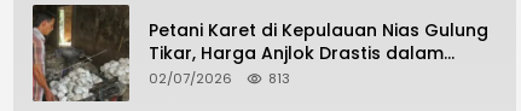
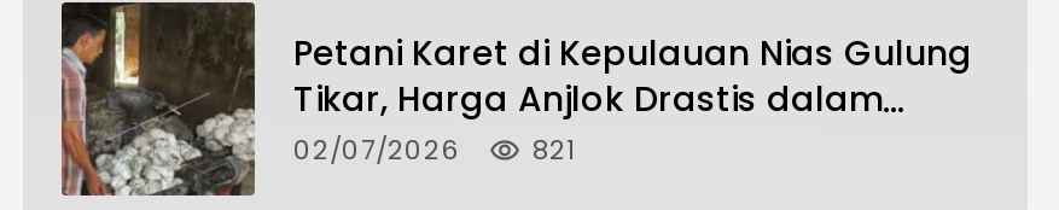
[268,69,290,88] 813 -> [533,131,576,169] 821

